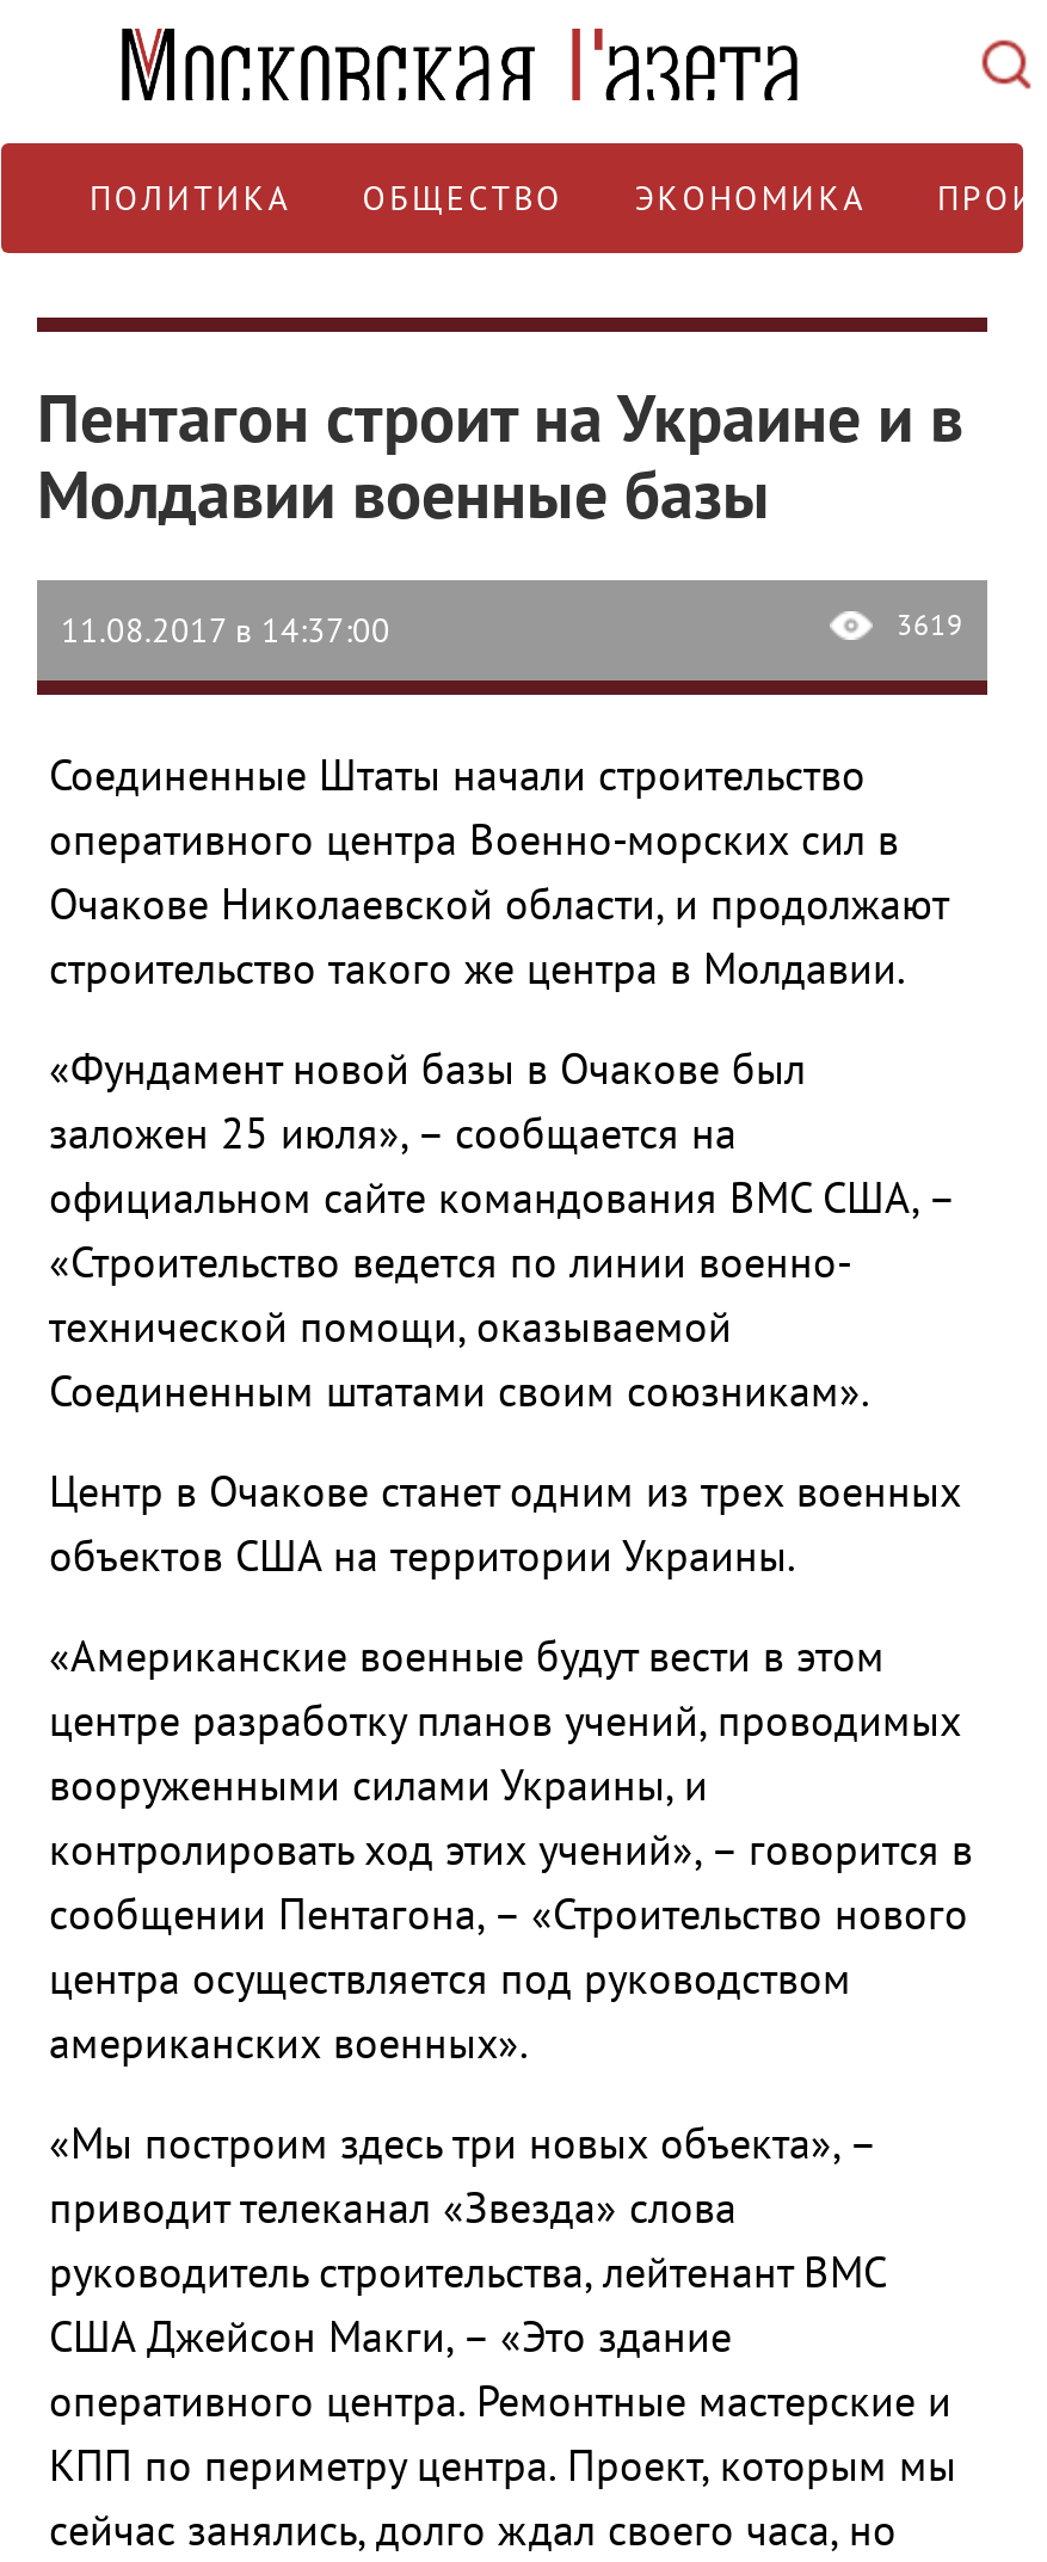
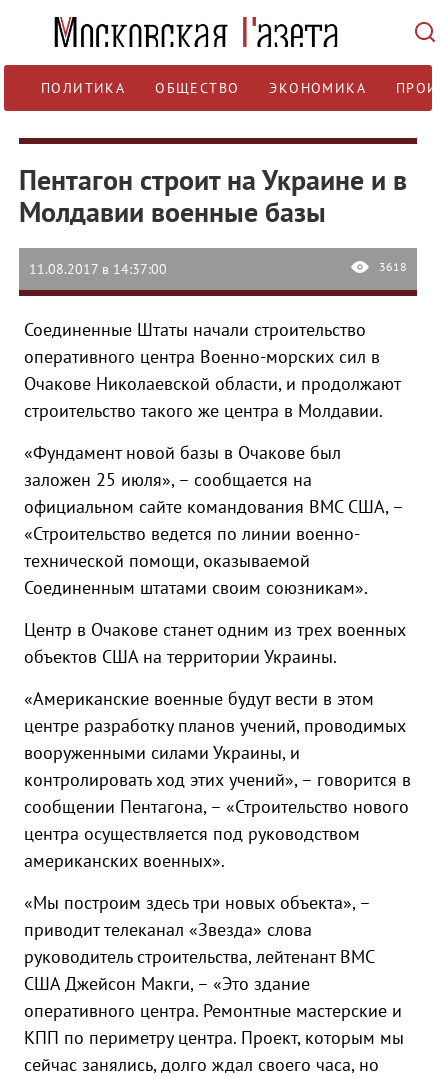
[897,606,963,642] 3619 -> [379,259,407,274] 3618

